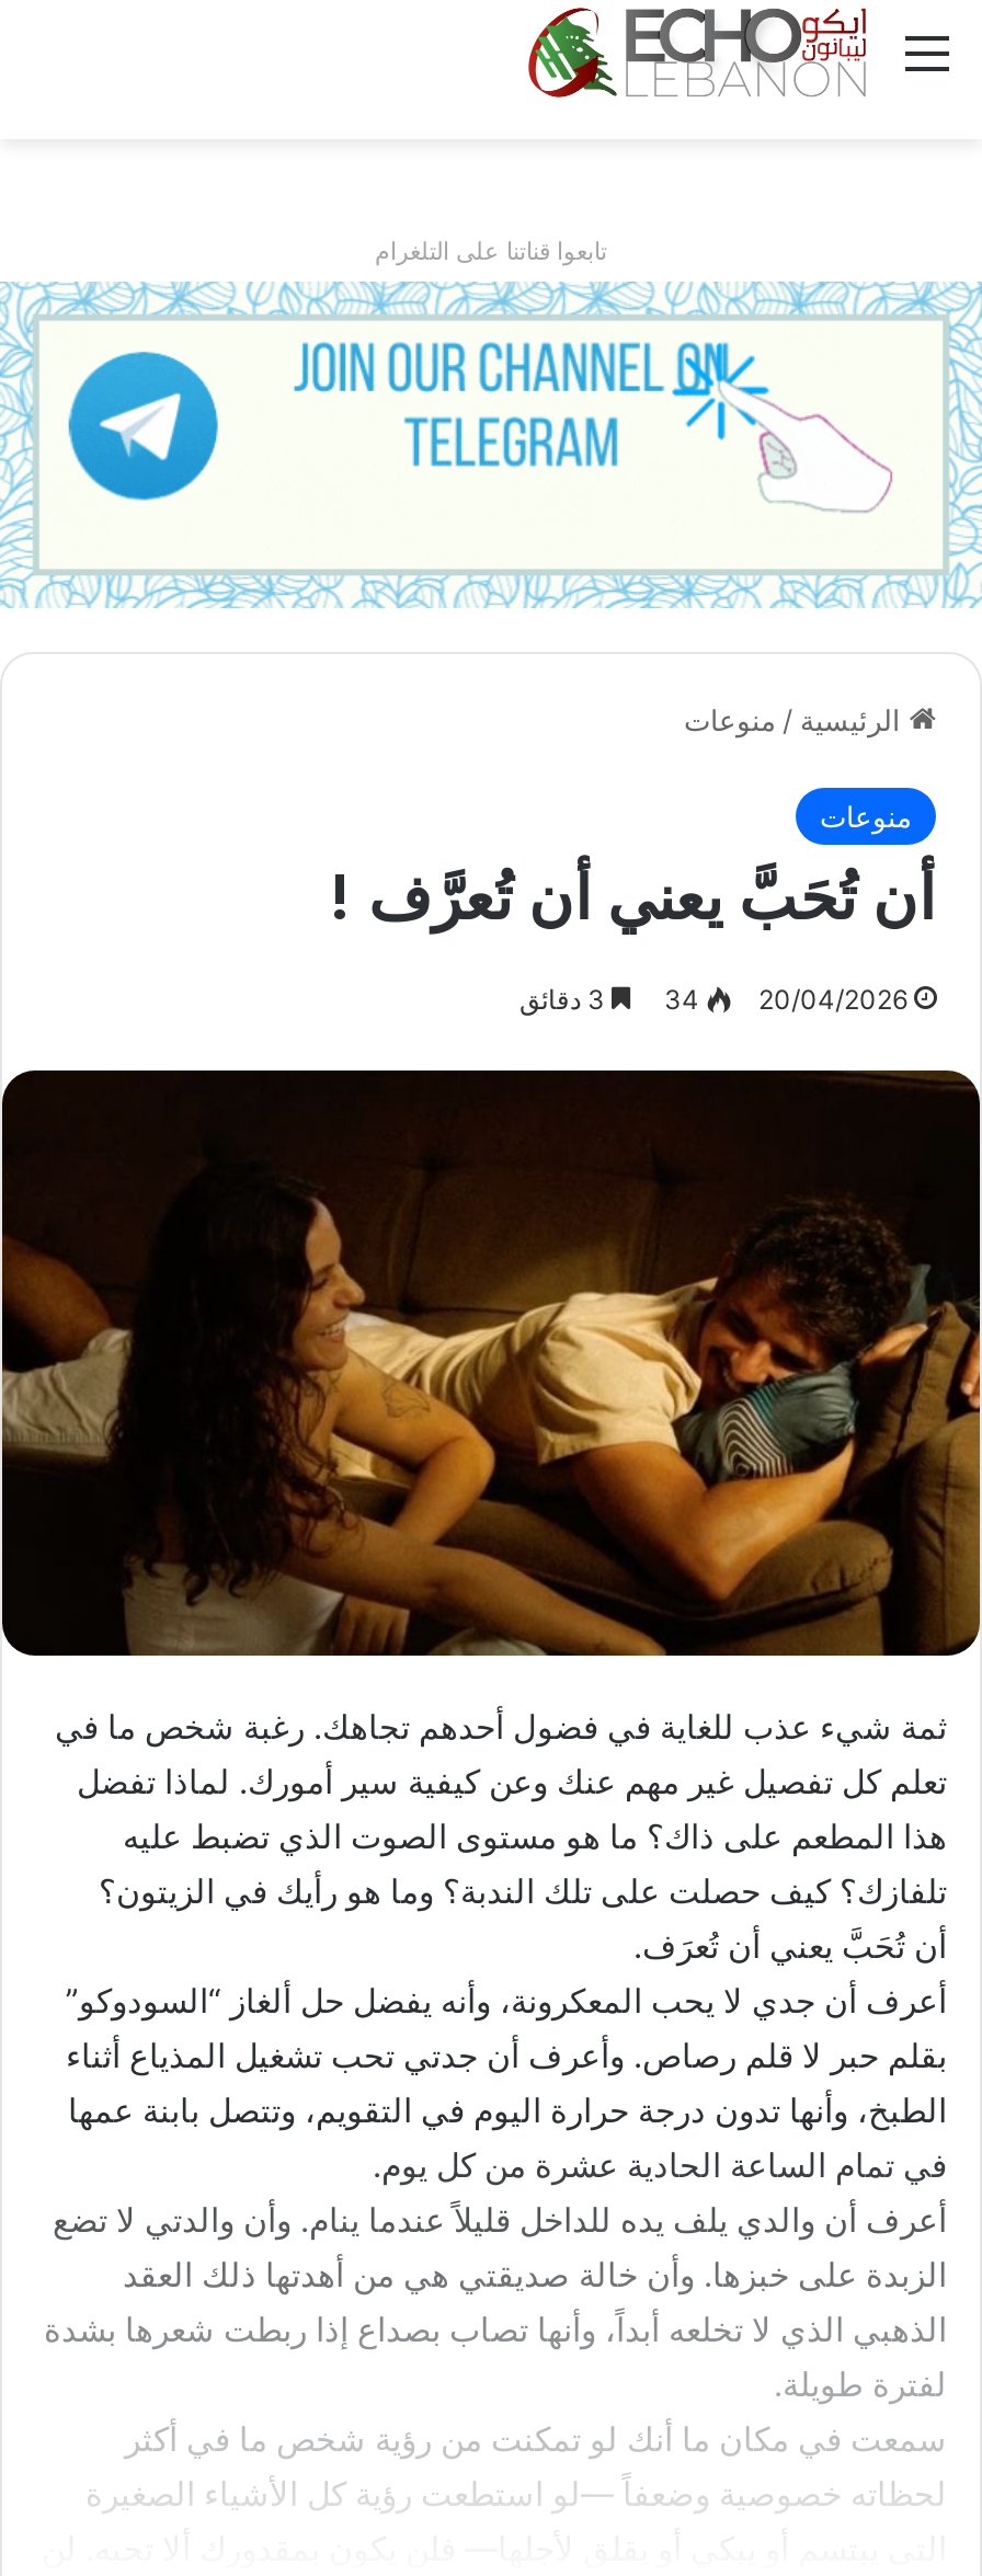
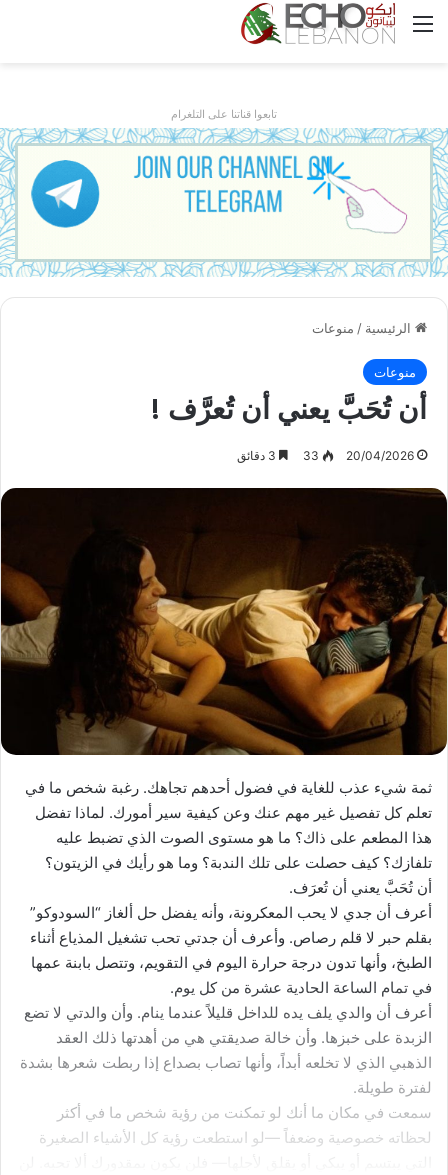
[664,982,699,1015] 34 -> [303,448,319,463] 33

